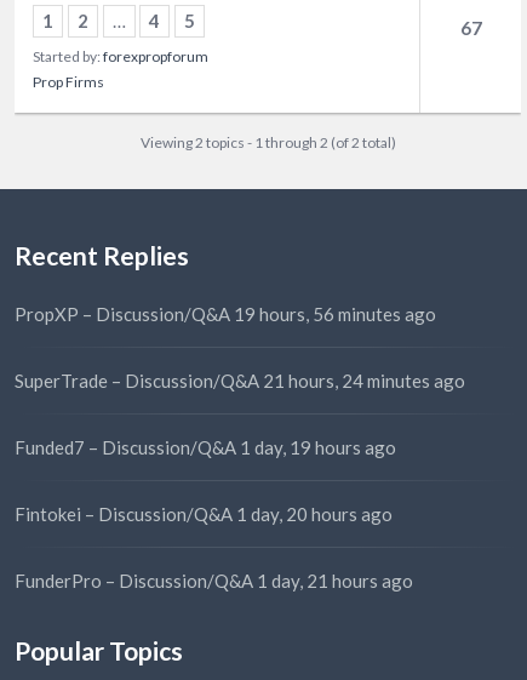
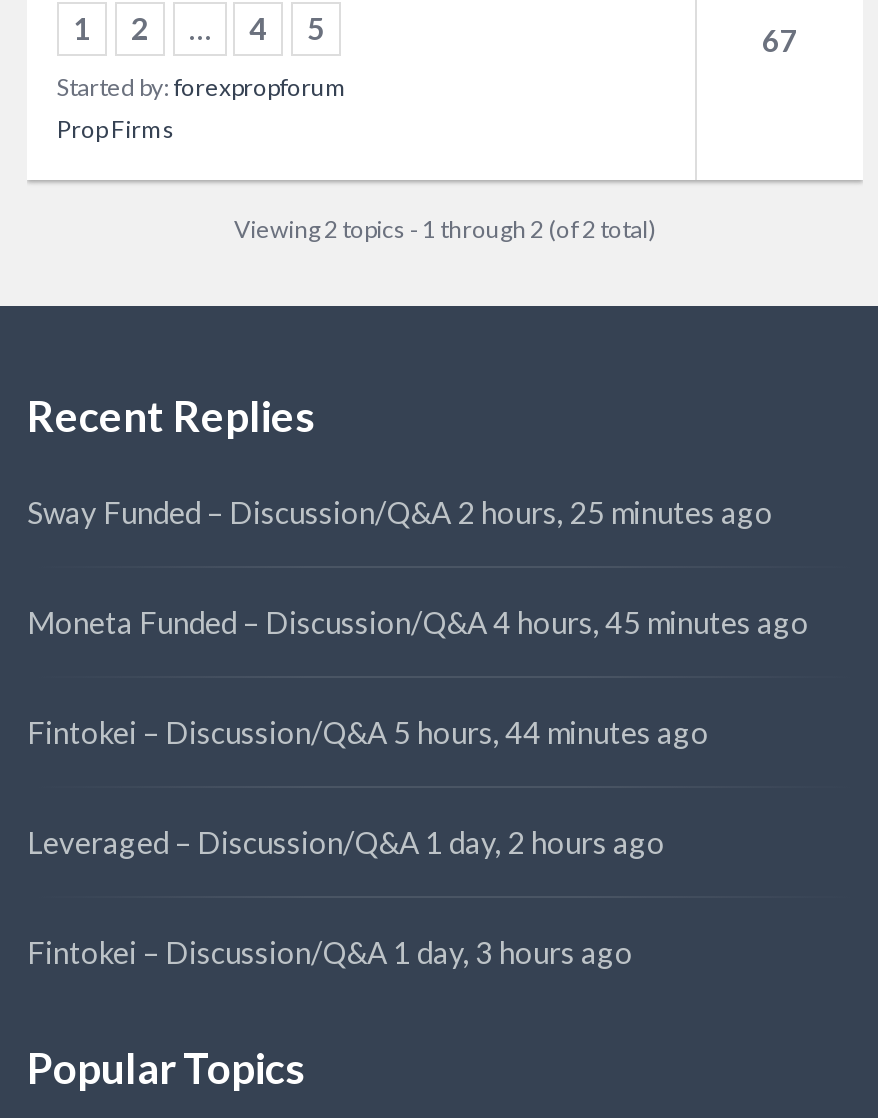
[15,303,436,325] PropXP – Discussion/Q&A 19 hours, 56 minutes ago -> [27,494,773,530] Sway Funded – Discussion/Q&A 2 hours, 25 minutes ago
[15,370,465,392] SuperTrade – Discussion/Q&A 21 hours, 24 minutes ago -> [27,604,809,640] Moneta Funded – Discussion/Q&A 4 hours, 45 minutes ago
[15,436,396,458] Funded7 – Discussion/Q&A 1 day, 19 hours ago -> [27,714,709,750] Fintokei – Discussion/Q&A 5 hours, 44 minutes ago
[15,503,393,525] Fintokei – Discussion/Q&A 1 day, 20 hours ago -> [27,824,665,860] Leveraged – Discussion/Q&A 1 day, 2 hours ago
[15,570,413,592] FunderPro – Discussion/Q&A 1 day, 21 hours ago -> [27,934,633,970] Fintokei – Discussion/Q&A 1 day, 3 hours ago

